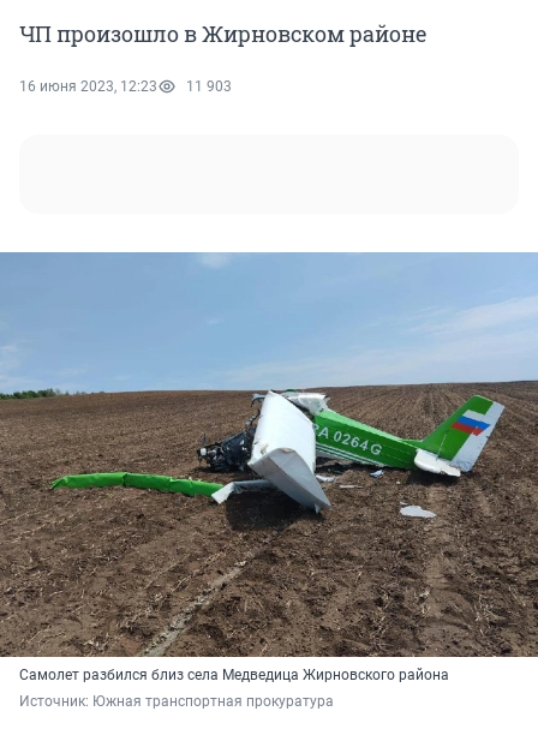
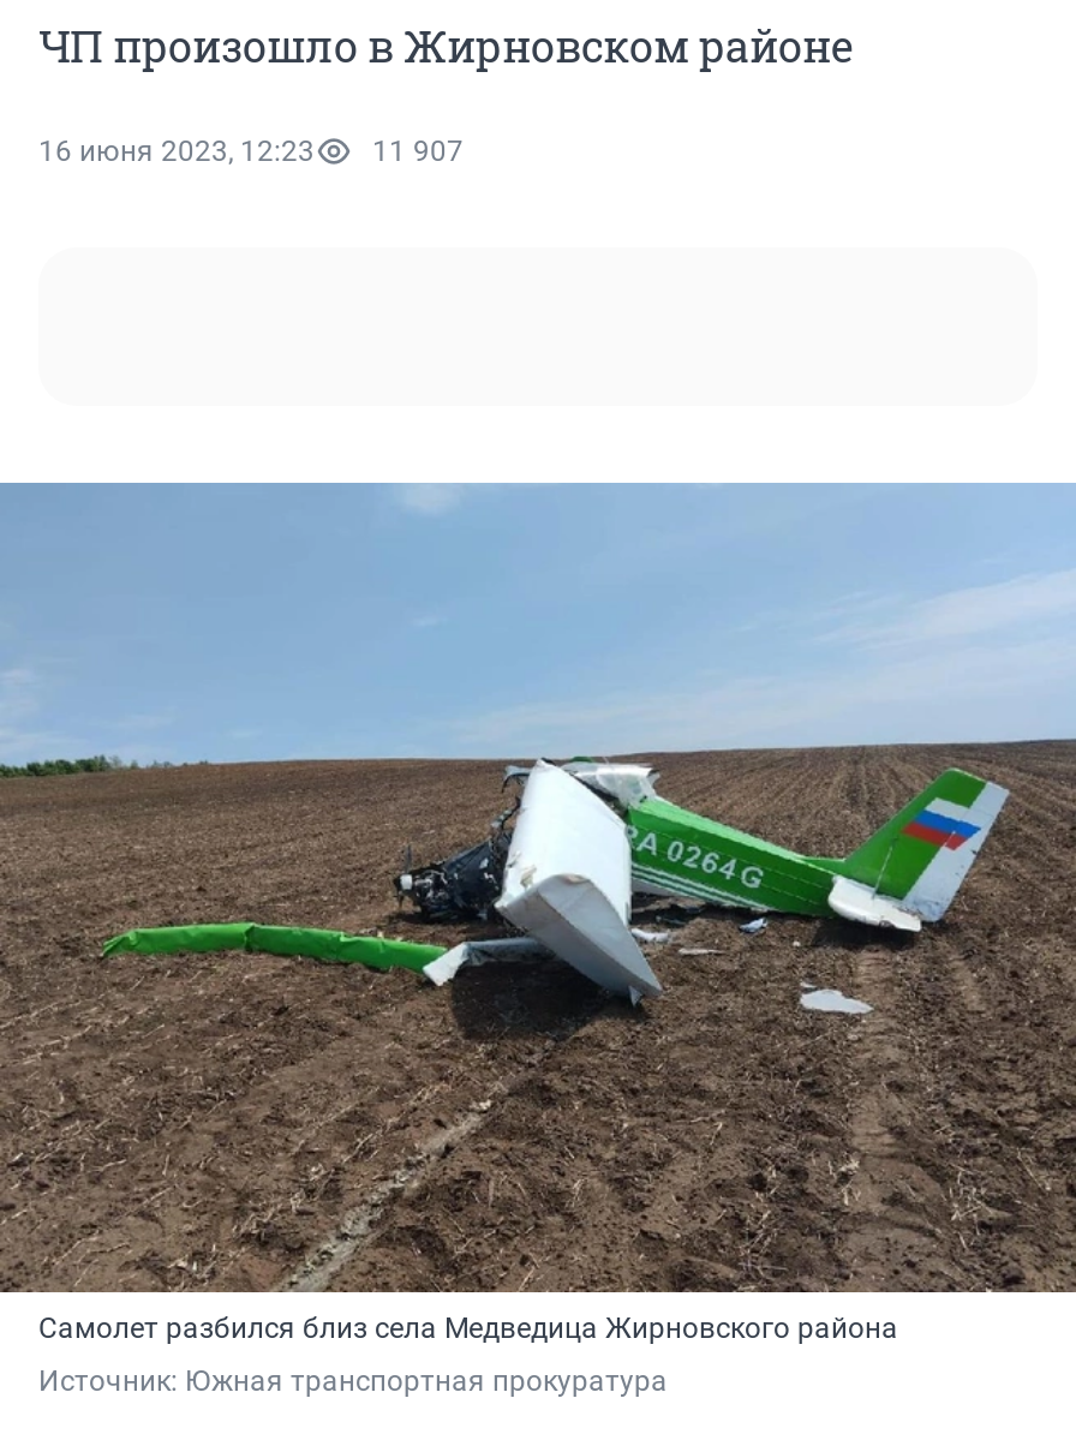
[19,78,232,95] 16 июня 2023, 12:23 11 903 -> [38,135,464,168] 16 июня 2023, 12:23 11 907

